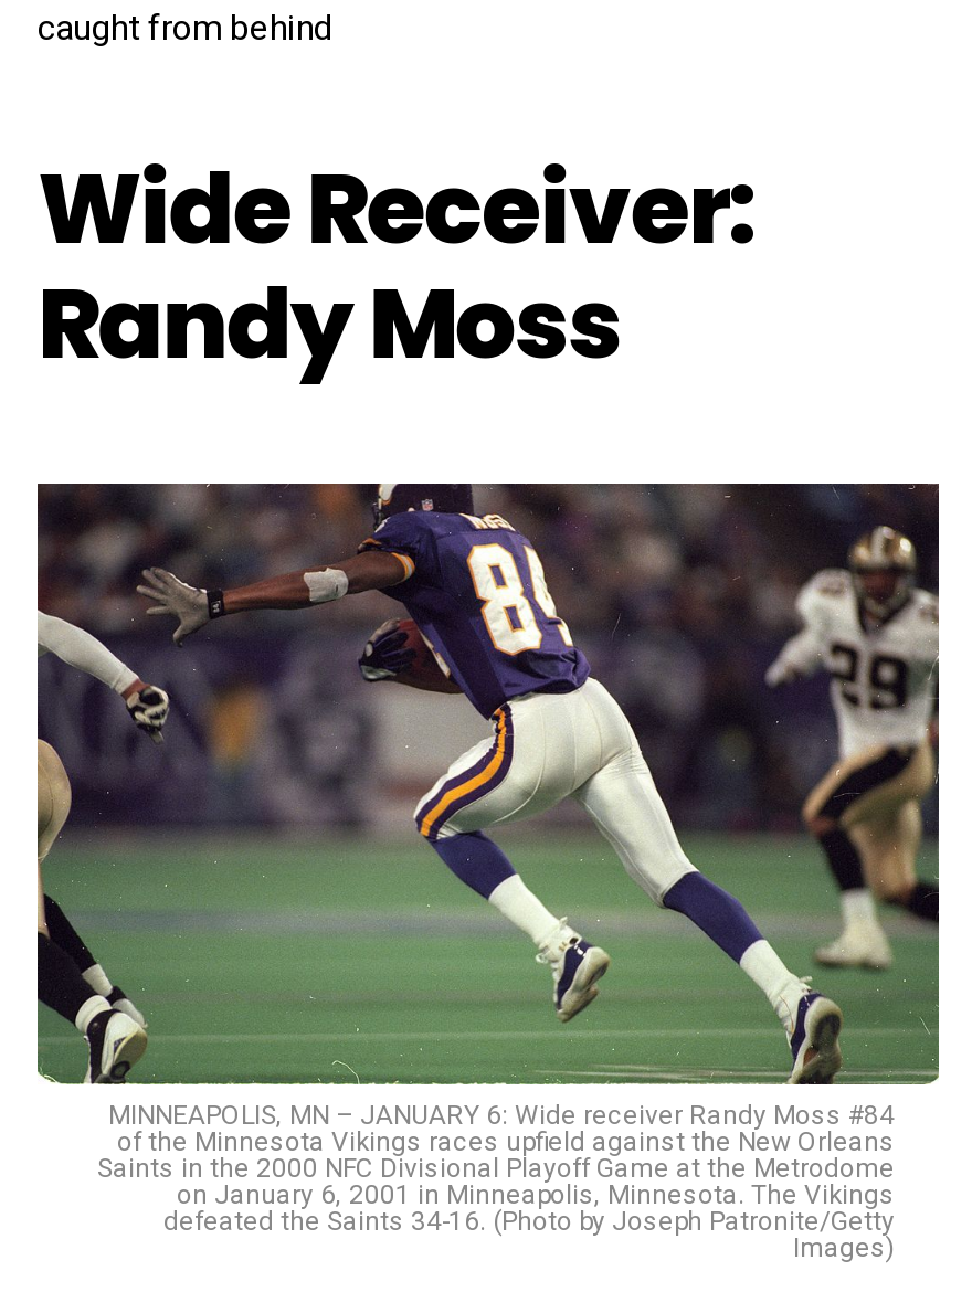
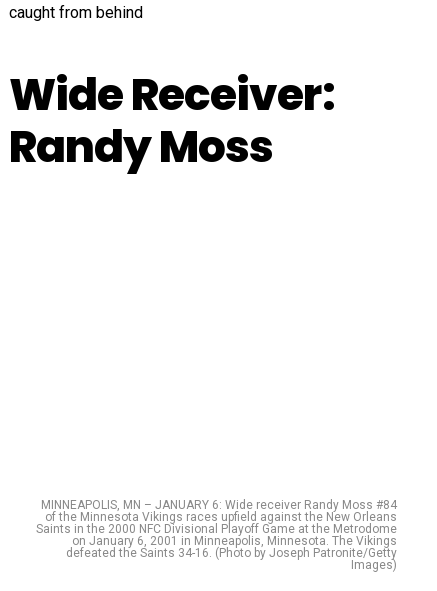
[35,481,941,1087] [image] -> none

